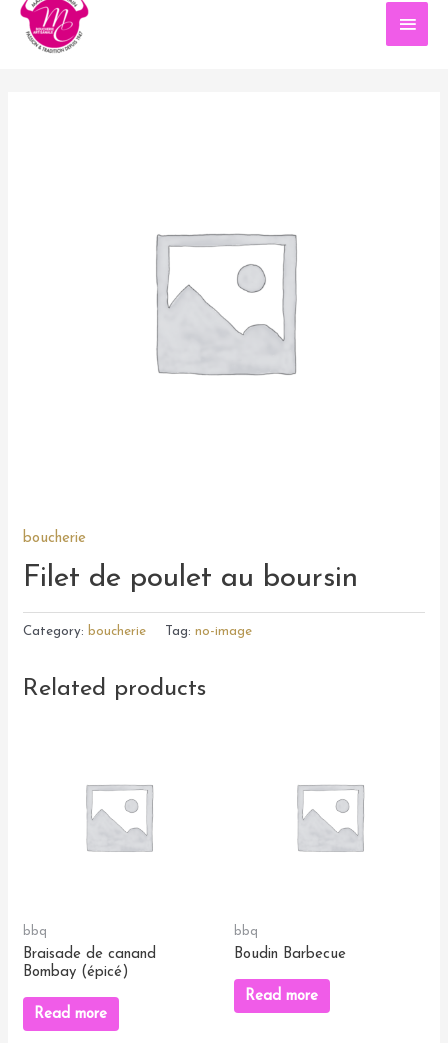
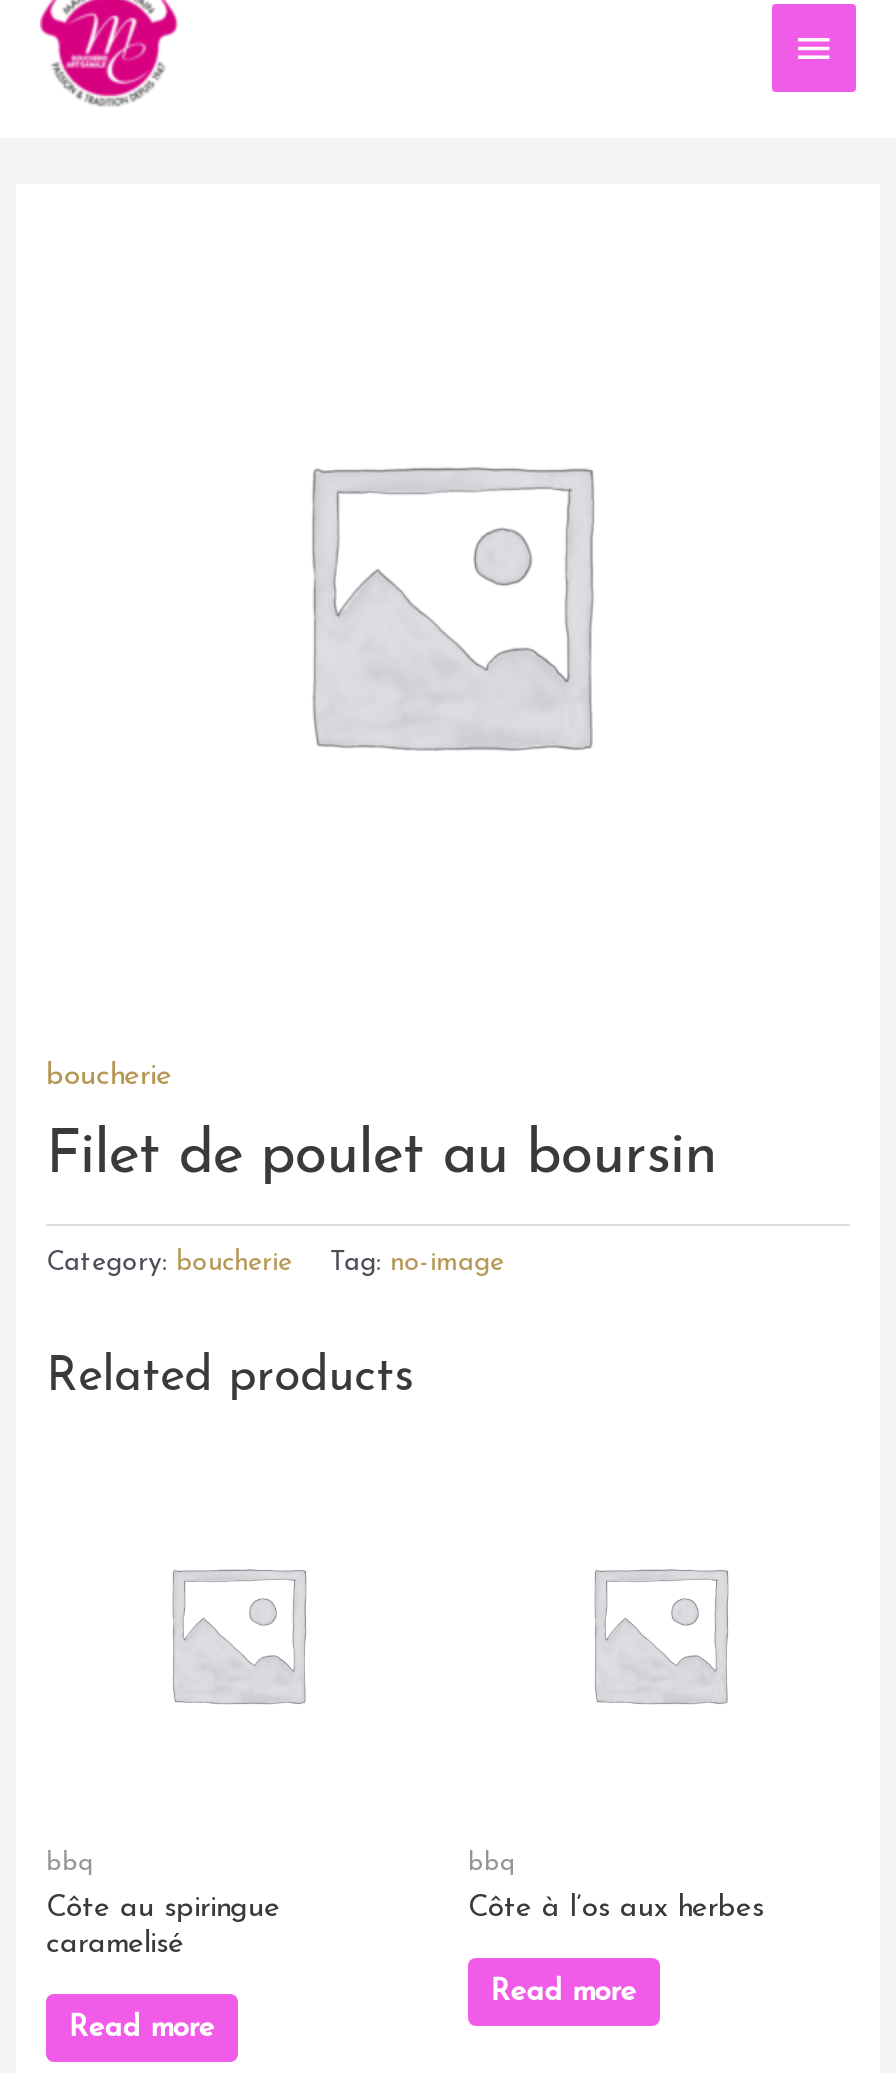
[23,947,156,980] Braisade de canand | Bombay (épicé) -> [46,1894,280,1960] Côte au spiringue | caramelisé
[234,947,346,962] Boudin Barbecue -> [468,1894,764,1924] Côte à l’os aux herbes

